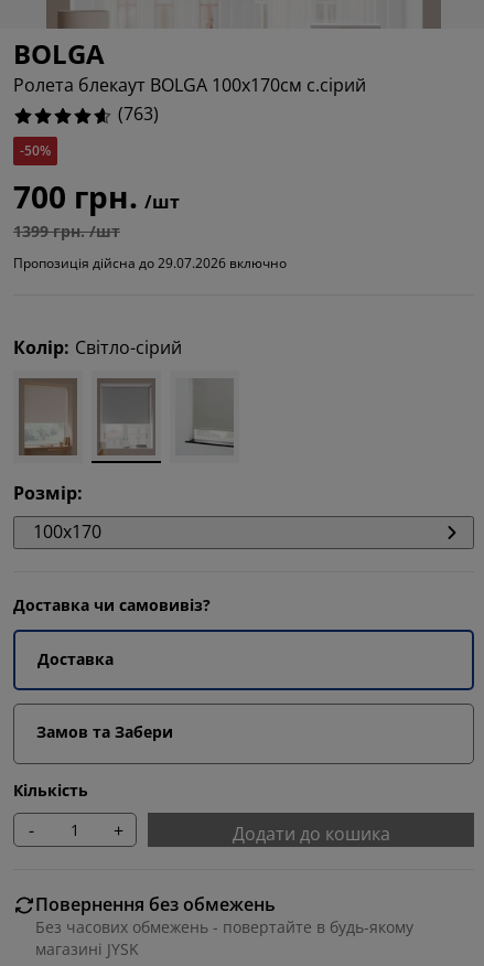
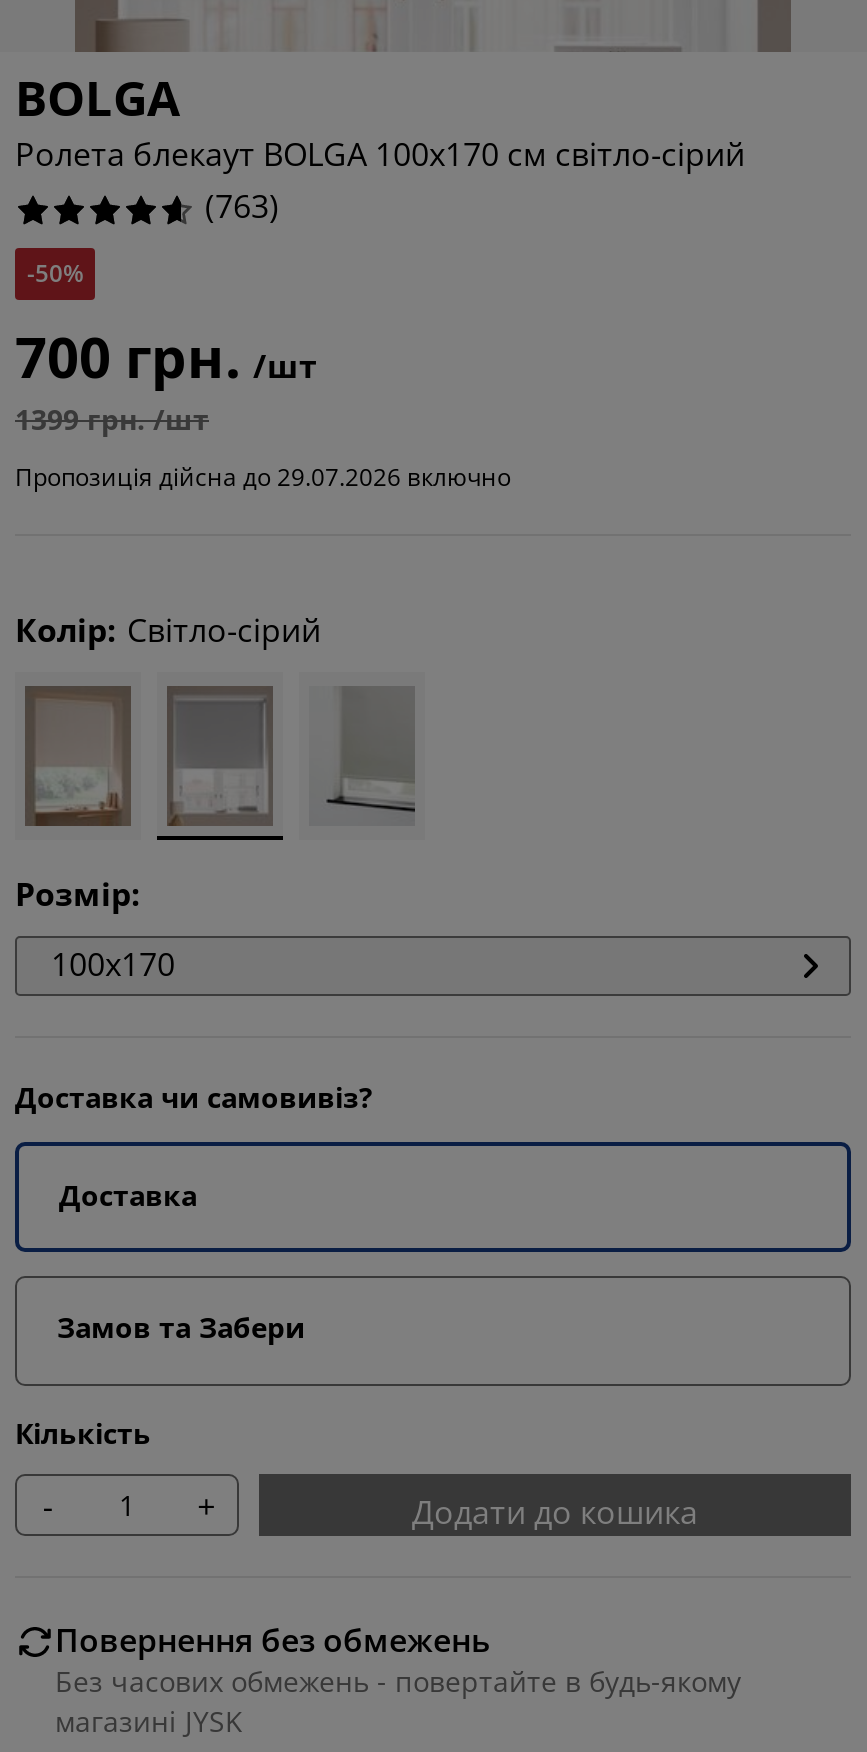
[13,73,366,97] Ролета блекаут BOLGA 100x170см с.сірий -> [15,132,745,176] Ролета блекаут BOLGA 100x170 см світло-сірий

